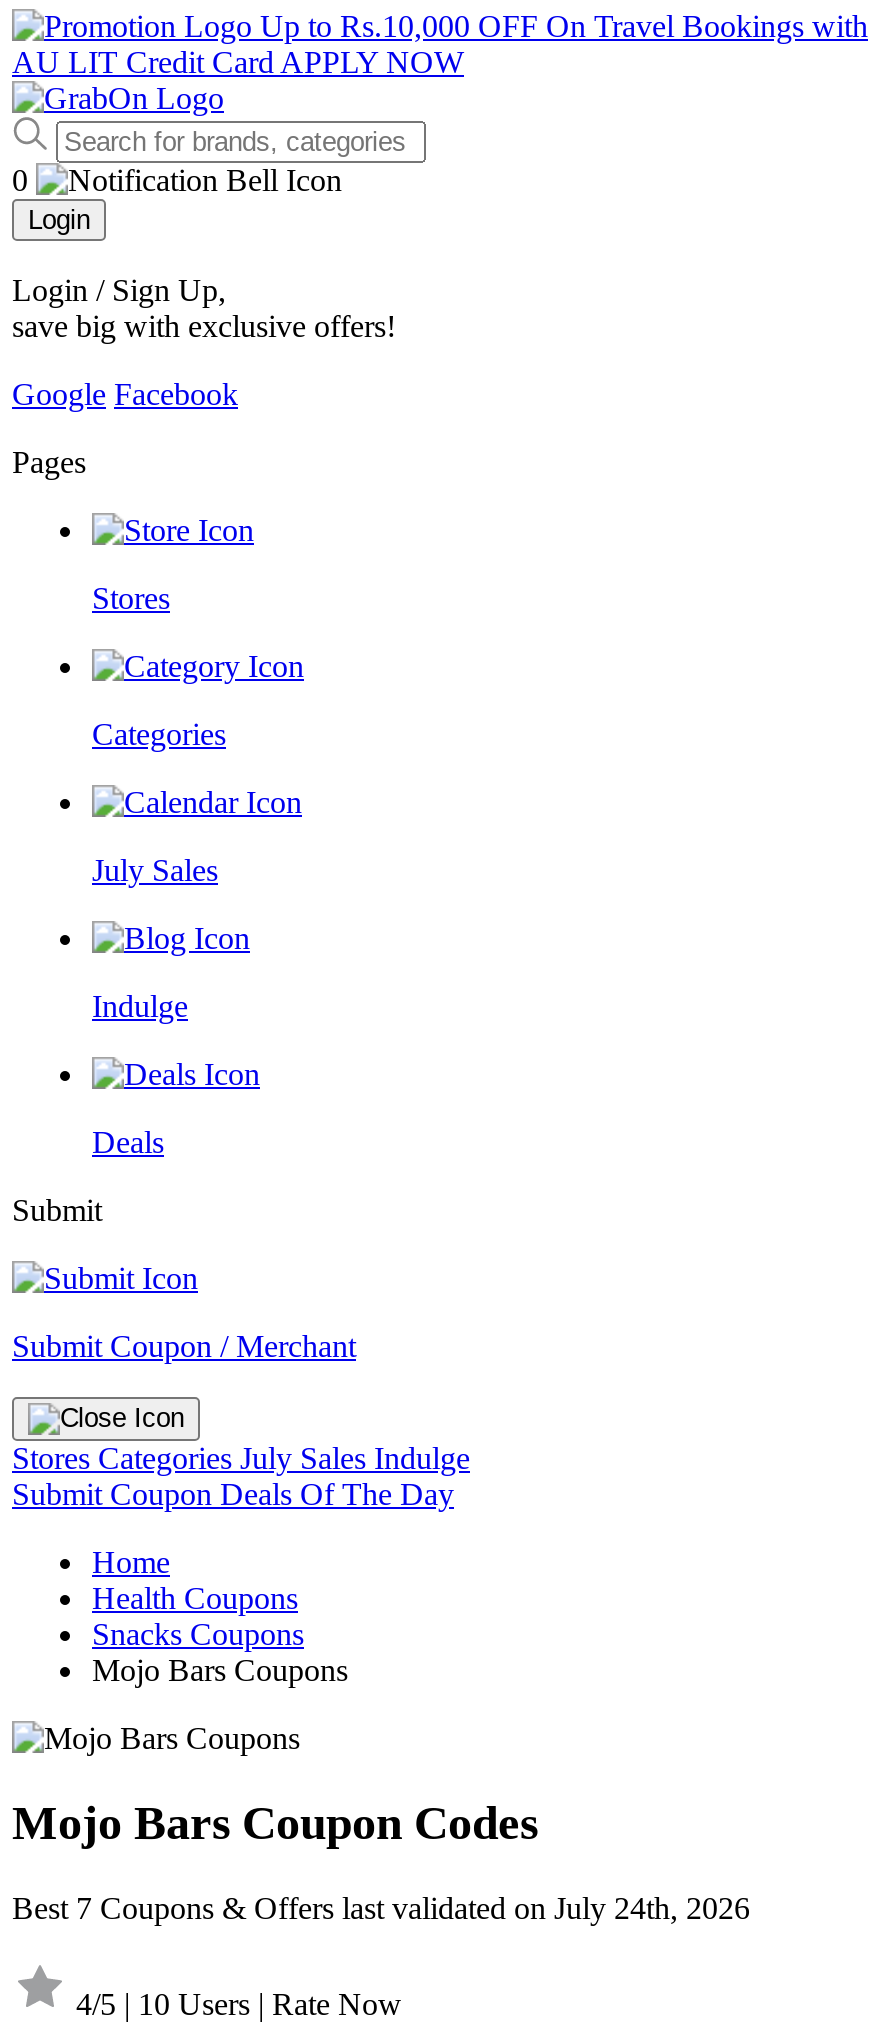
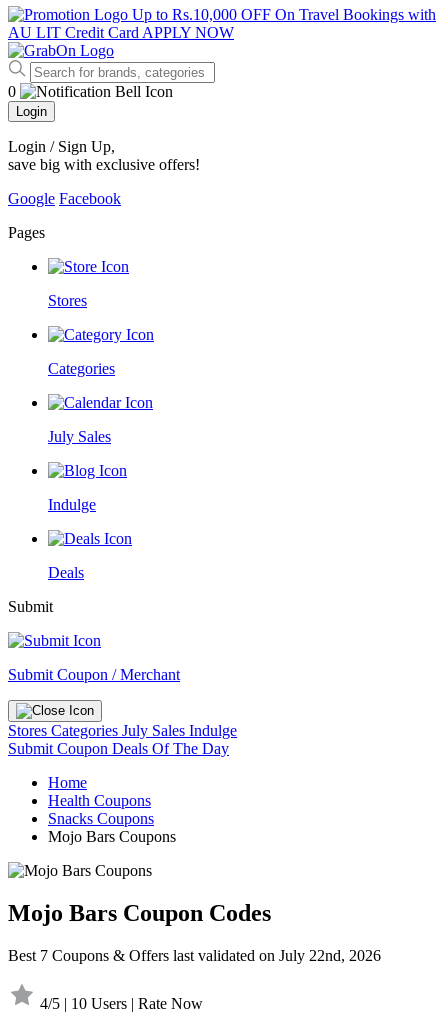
[12,1891,750,1925] Best 7 Coupons & Offers last validated on July 24th, 2026 -> [8,947,381,964] Best 7 Coupons & Offers last validated on July 22nd, 2026

